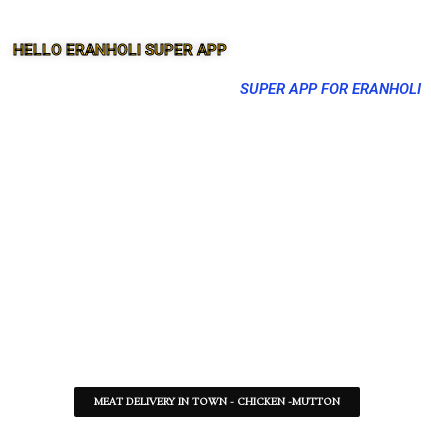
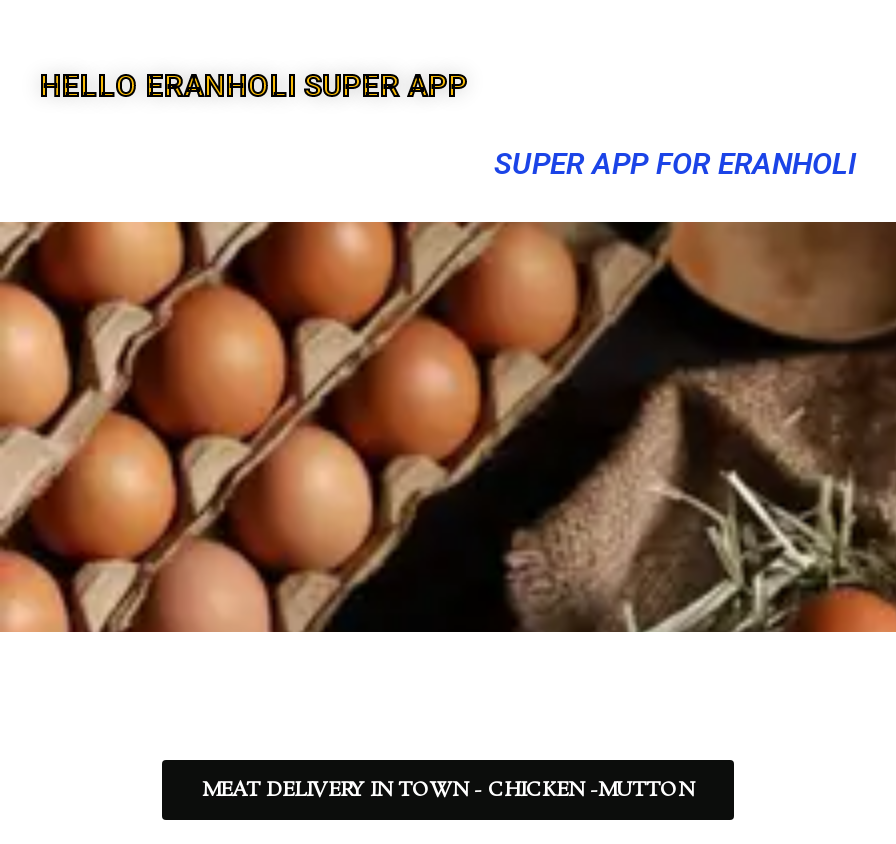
none -> [6,220,890,634] [image]

